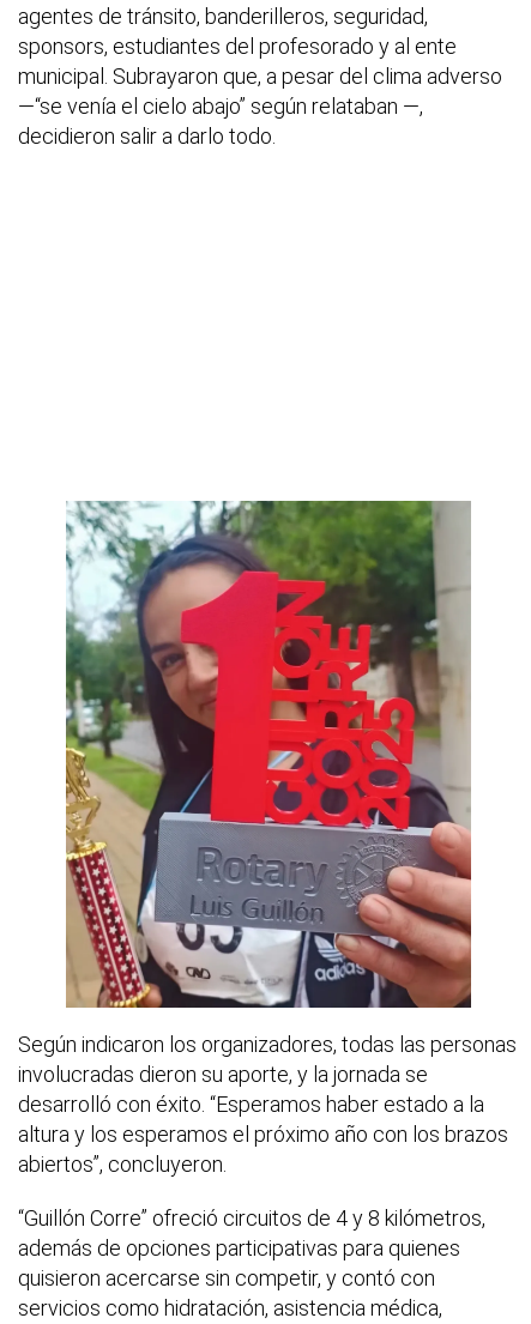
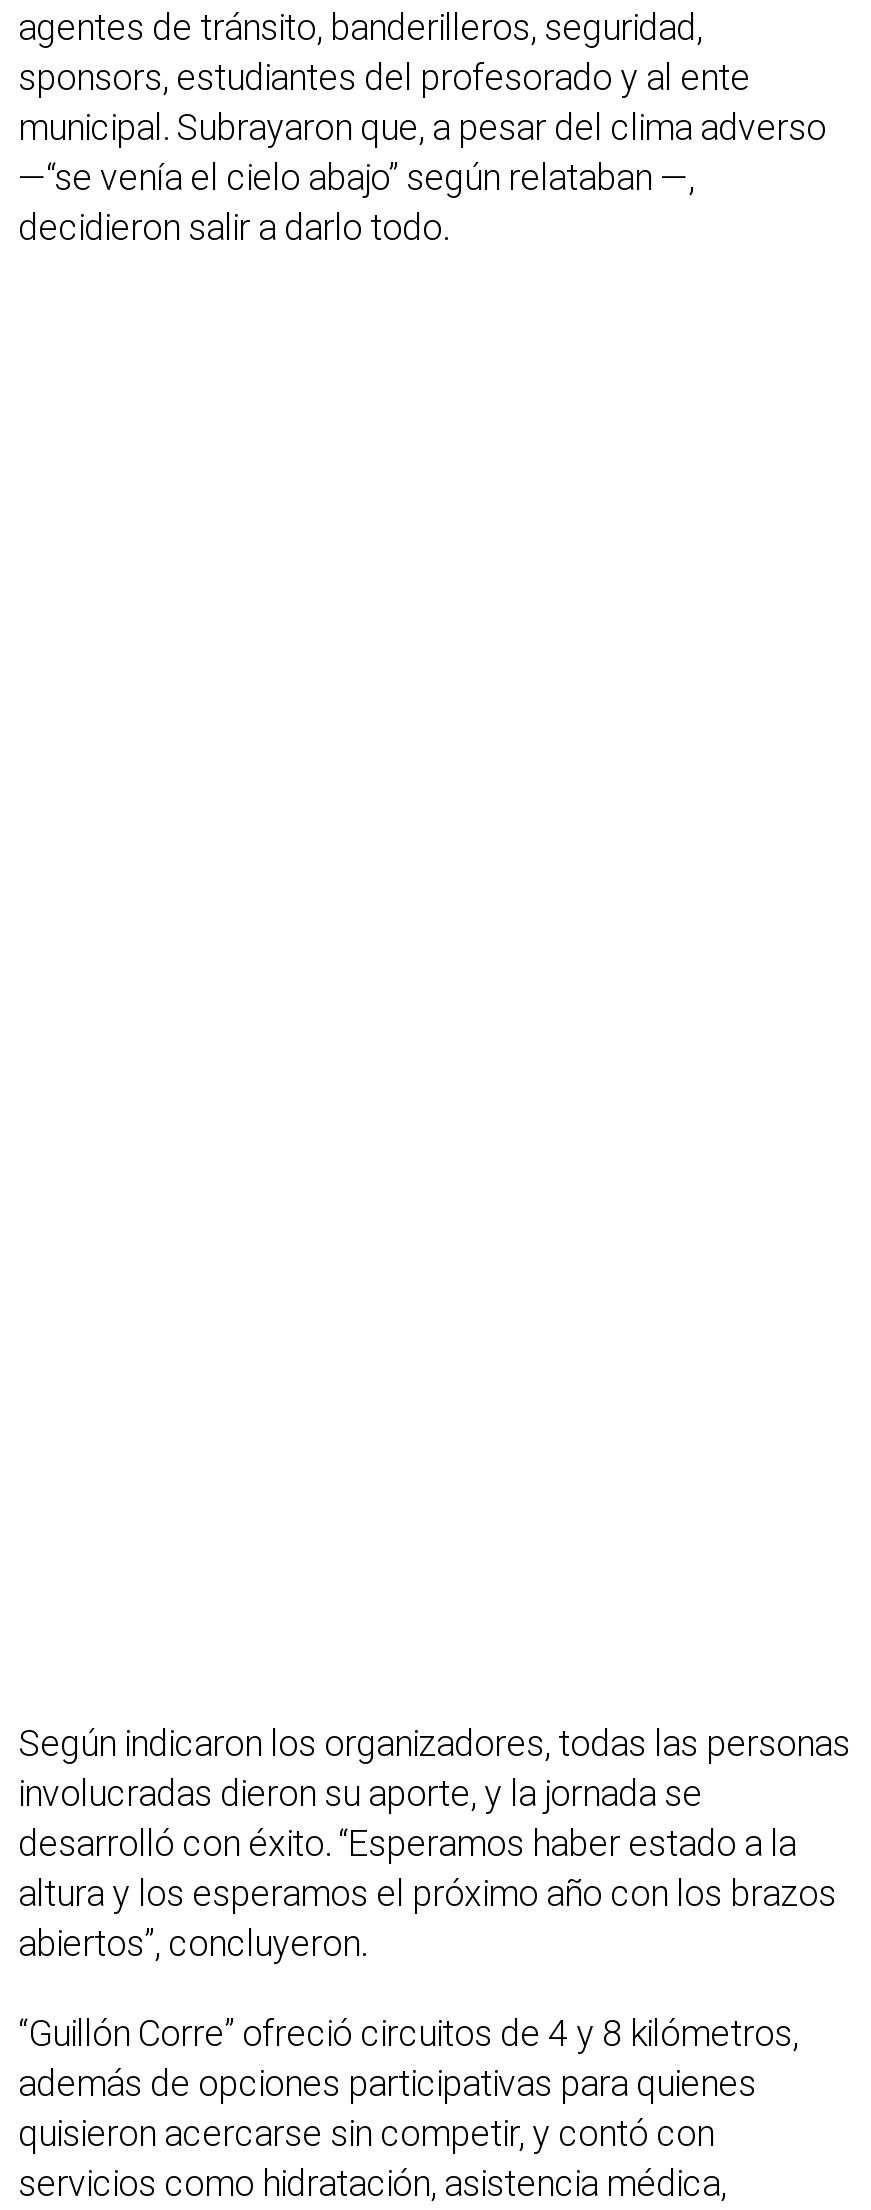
[65,500,472,1009] [image] -> none

